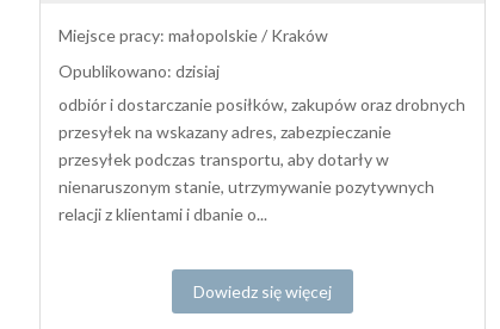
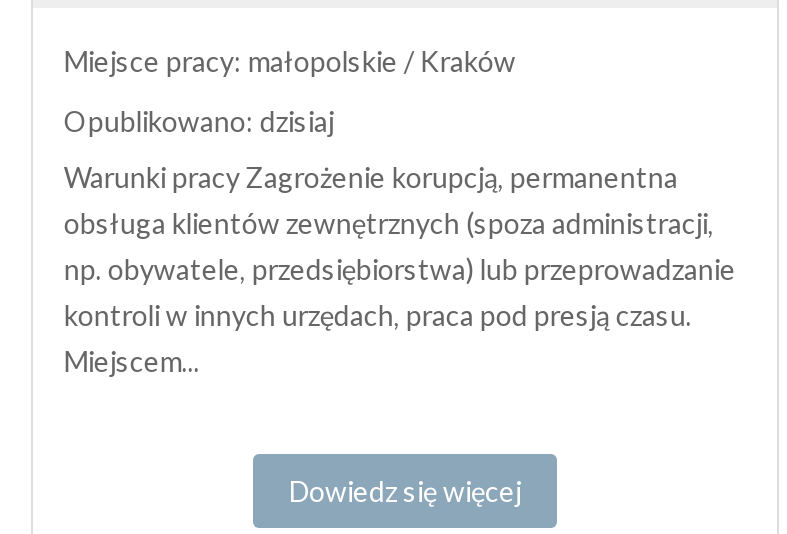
[59,95,466,225] odbiór i dostarczanie posiłków, zakupów oraz drobnych | przesyłek na wskazany adres, zabezpieczanie | przesyłek podczas transportu, aby dotarły w | nienaruszonym stanie, utrzymywanie pozytywnych | relacji z klientami i dbanie o... -> [64,161,736,379] Warunki pracy Zagrożenie korupcją, permanentna | obsługa klientów zewnętrznych (spoza administracji, | np. obywatele, przedsiębiorstwa) lub przeprowadzanie | kontroli w innych urzędach, praca pod presją czasu. | Miejscem...

